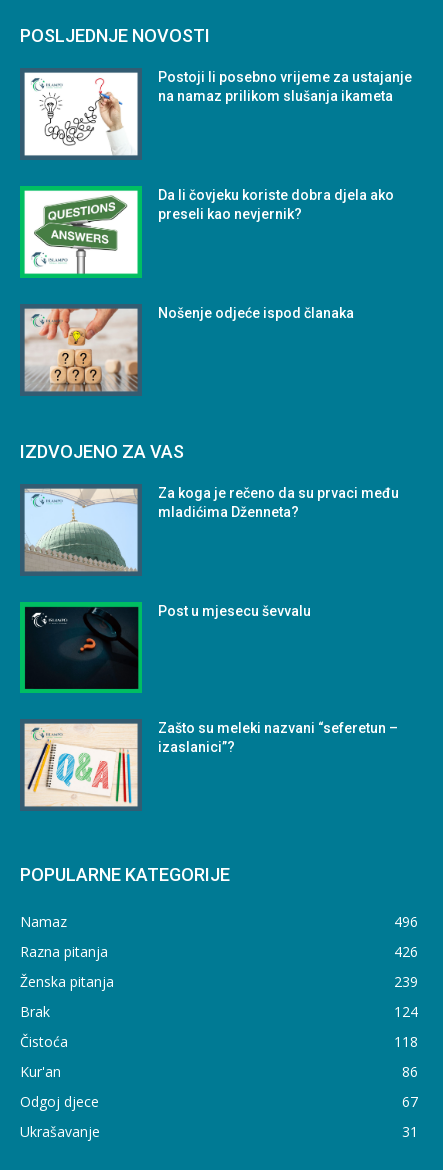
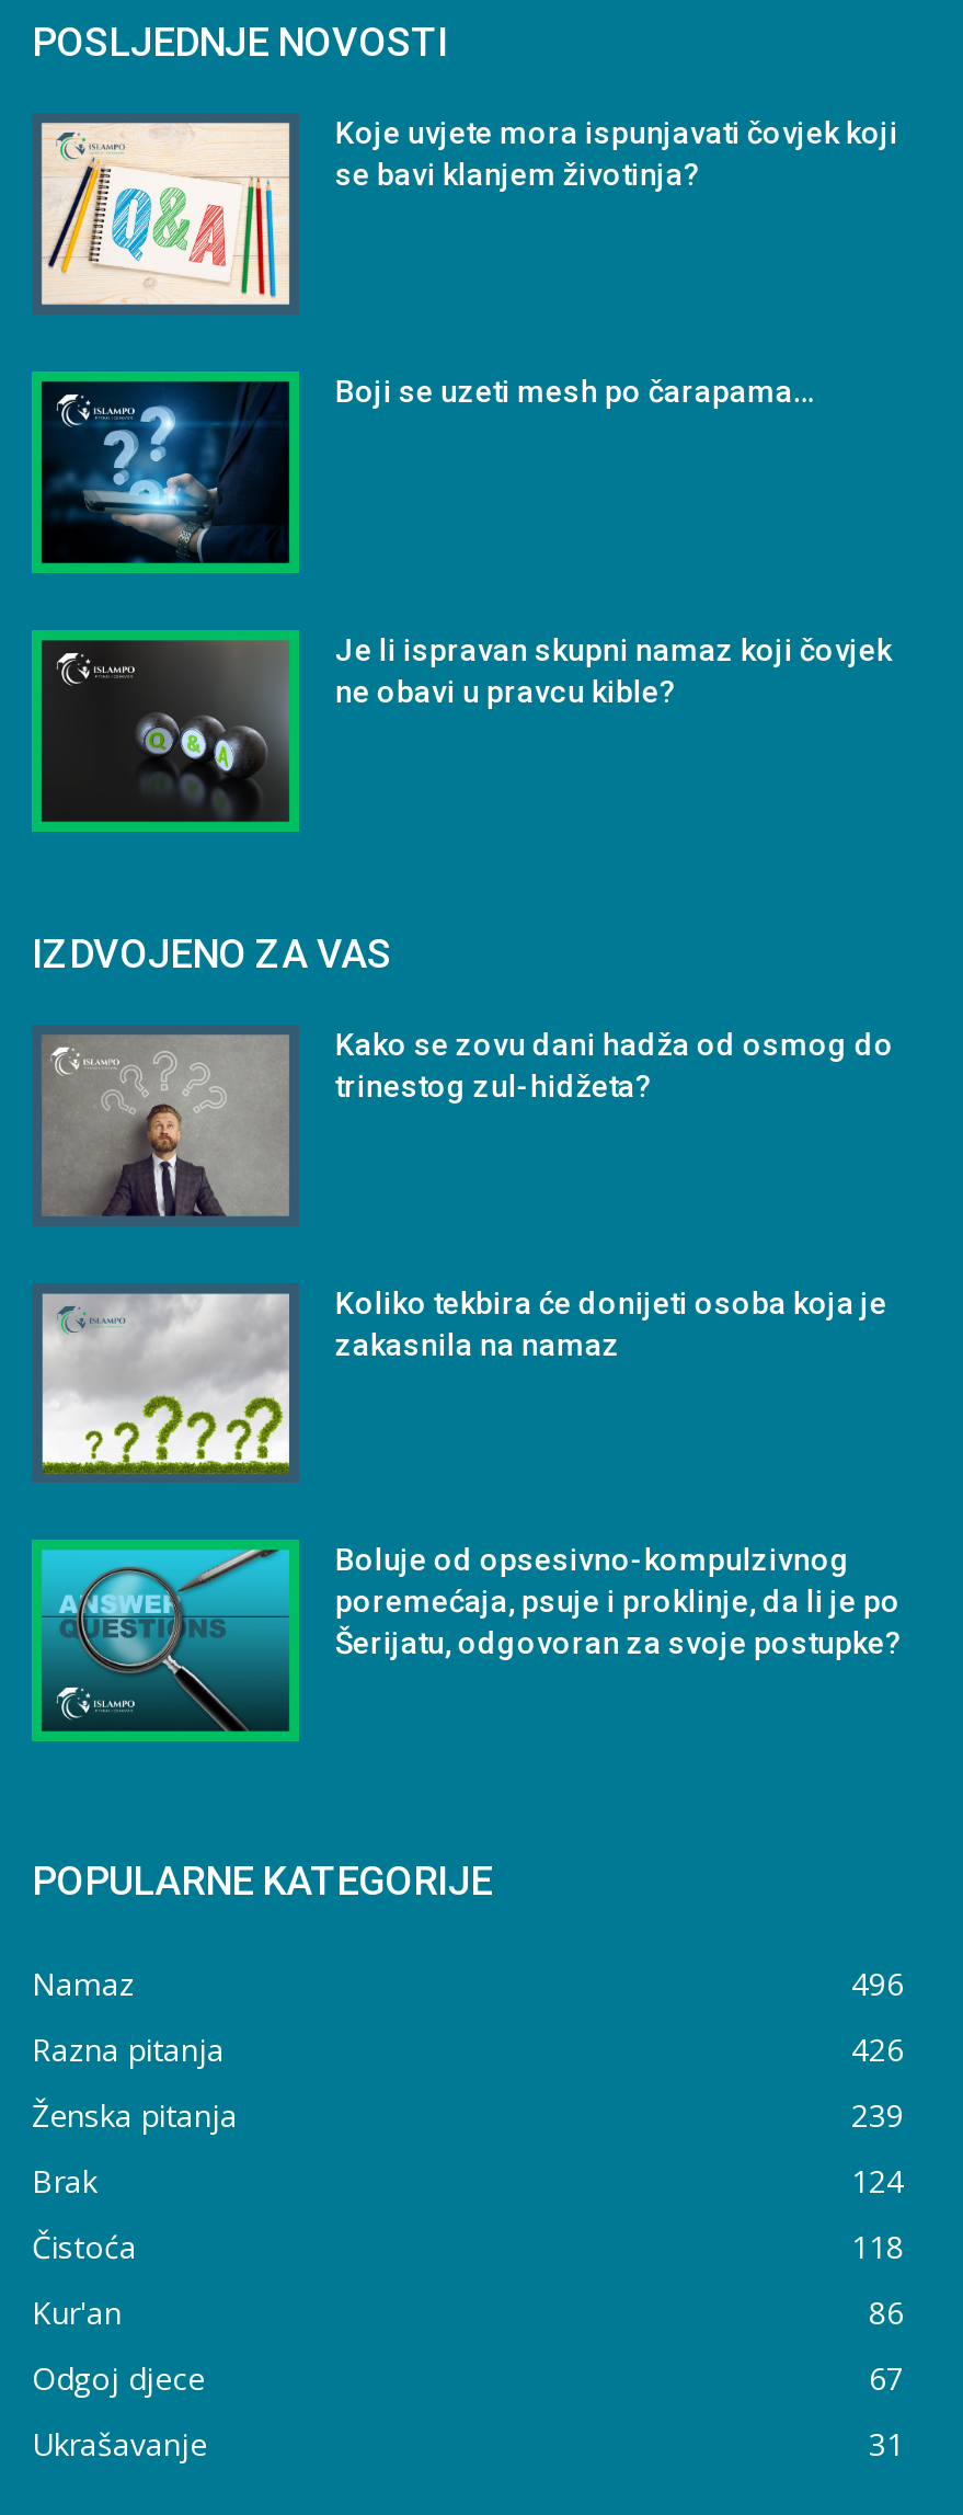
[25,69,412,156] [image] | Postoji li posebno vrijeme za ustajanje | na namaz prilikom slušanja ikameta -> [43,116,898,306] [image] | Koje uvjete mora ispunjavati čovjek koji | se bavi klanjem životinja?
[23,187,394,275] [image] | Da li čovjeku koriste dobra djela ako | preseli kao nevjernik? -> [38,374,815,567] [image] | Boji se uzeti mesh po čarapama…
[20,304,354,396] [image] | Nošenje odjeće ispod članaka -> [32,630,892,832] [image] | Je li ispravan skupni namaz koji čovjek | ne obavi u pravcu kible?
[24,485,399,572] [image] | Za koga je rečeno da su prvaci među | mladićima Dženneta? -> [43,1026,894,1218] [image] | Kako se zovu dani hadža od osmog do | trinestog zul-hidžeta?
[20,602,311,693] [image] | Post u mjesecu ševvalu -> [32,1283,887,1483] [image] | Koliko tekbira će donijeti osoba koja je | zakasnila na namaz
[20,719,398,811] [image] | Zašto su meleki nazvani “seferetun – | izaslanici”? -> [32,1540,903,1741] [image] | Boluje od opsesivno-kompulzivnog | poremećaja, psuje i proklinje, da li je po | Šerijatu, odgovoran za svoje postupke?

